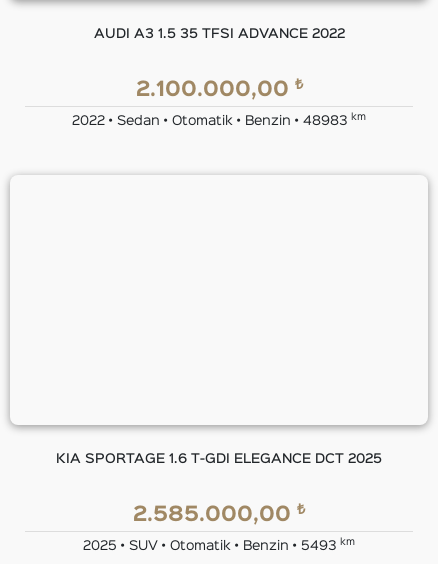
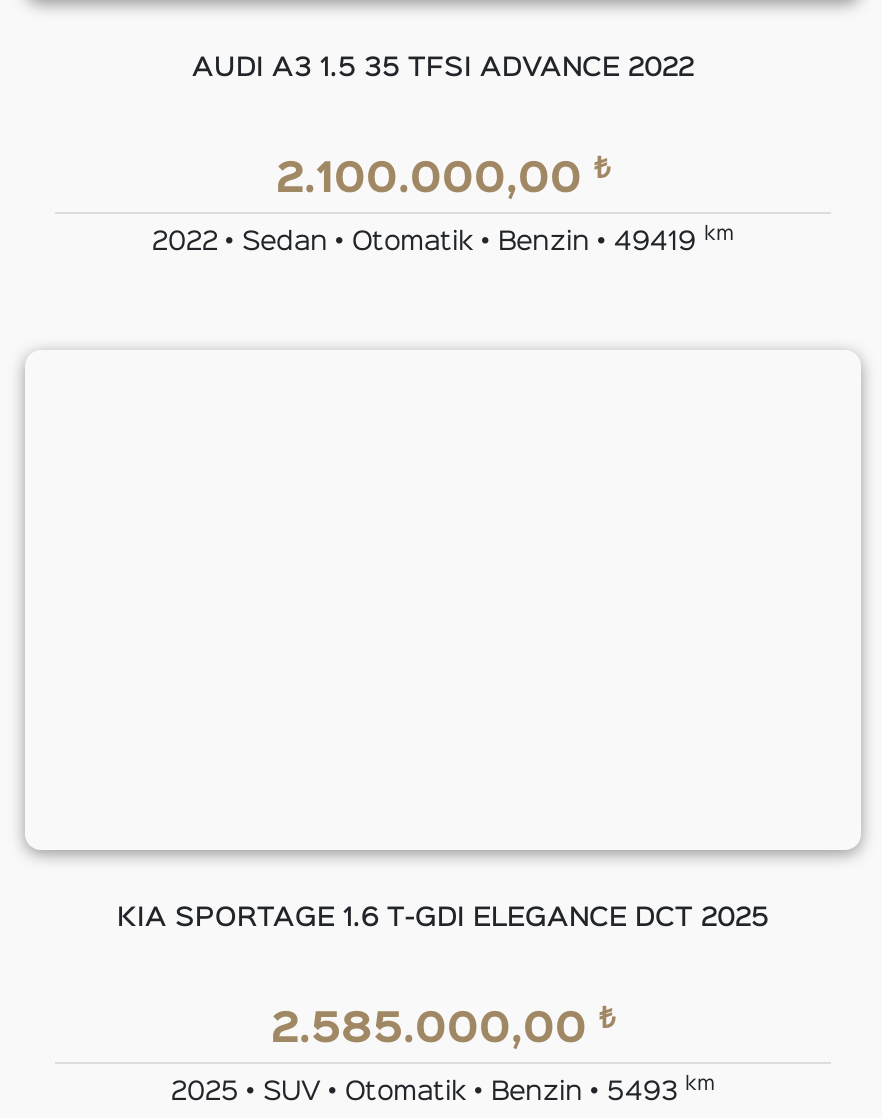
[72,113,366,127] 2022 • Sedan • Otomatik • Benzin • 48983 km -> [152,226,734,253] 2022 • Sedan • Otomatik • Benzin • 49419 km

